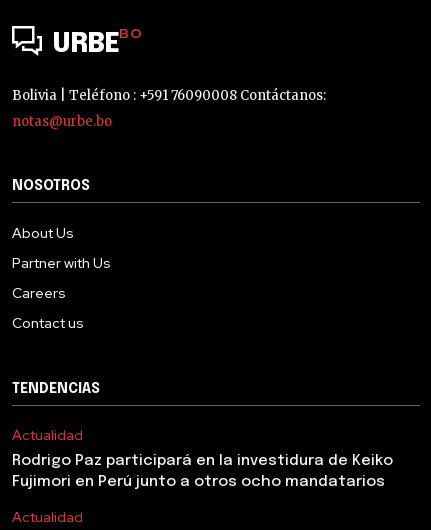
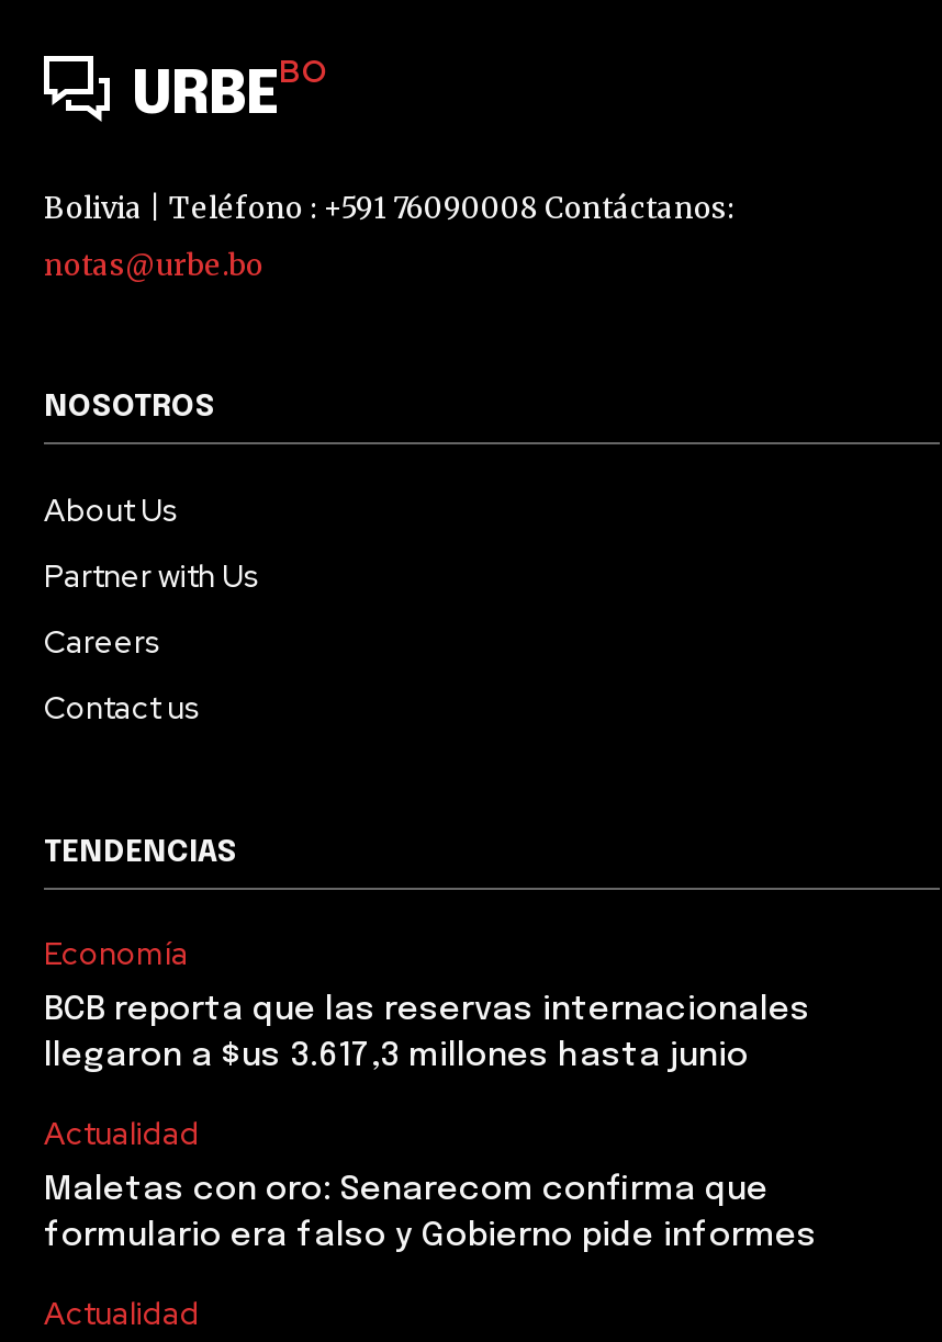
none -> [44,933,810,1073] Economía | BCB reporta que las reservas internacionales | llegaron a $us 3.617,3 millones hasta junio
[12,452,393,489] Rodrigo Paz participará en la investidura de Keiko | Fujimori en Perú junto a otros ocho mandatarios -> [44,1172,817,1253] Maletas con oro: Senarecom confirma que | formulario era falso y Gobierno pide informes

